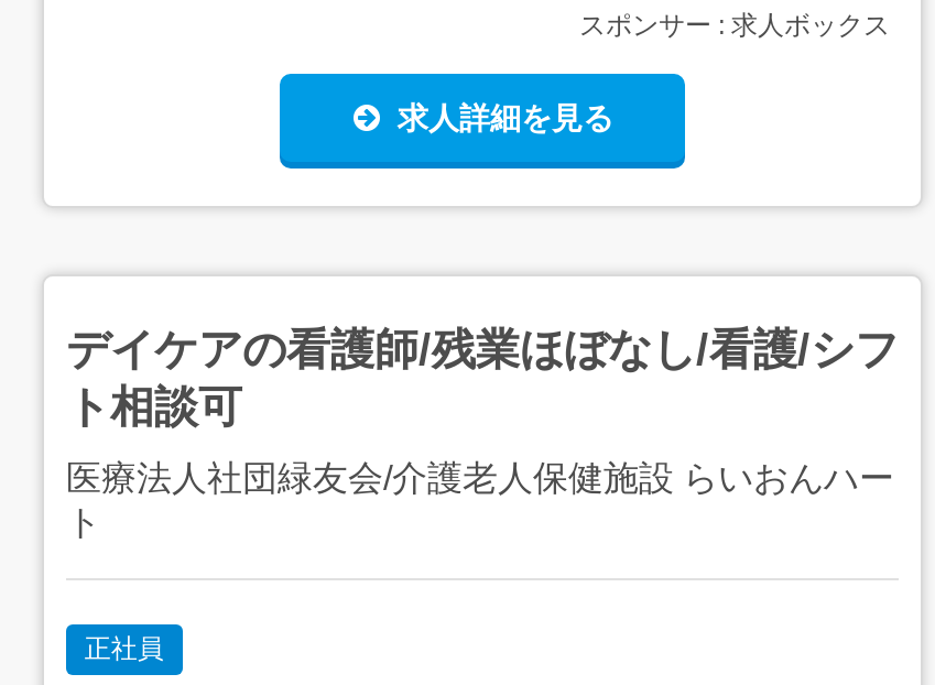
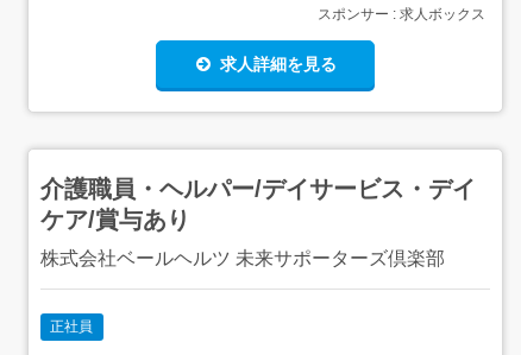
[66,324,899,430] デイケアの看護師/残業ほぼなし/看護/シフ | ト相談可 -> [40,175,476,232] 介護職員・ヘルパー/デイサービス・デイ | ケア/賞与あり
[66,458,894,540] 医療法人社団緑友会/介護老人保健施設 らいおんハー | ト -> [40,248,445,268] 株式会社ベールヘルツ 未来サポーターズ倶楽部

